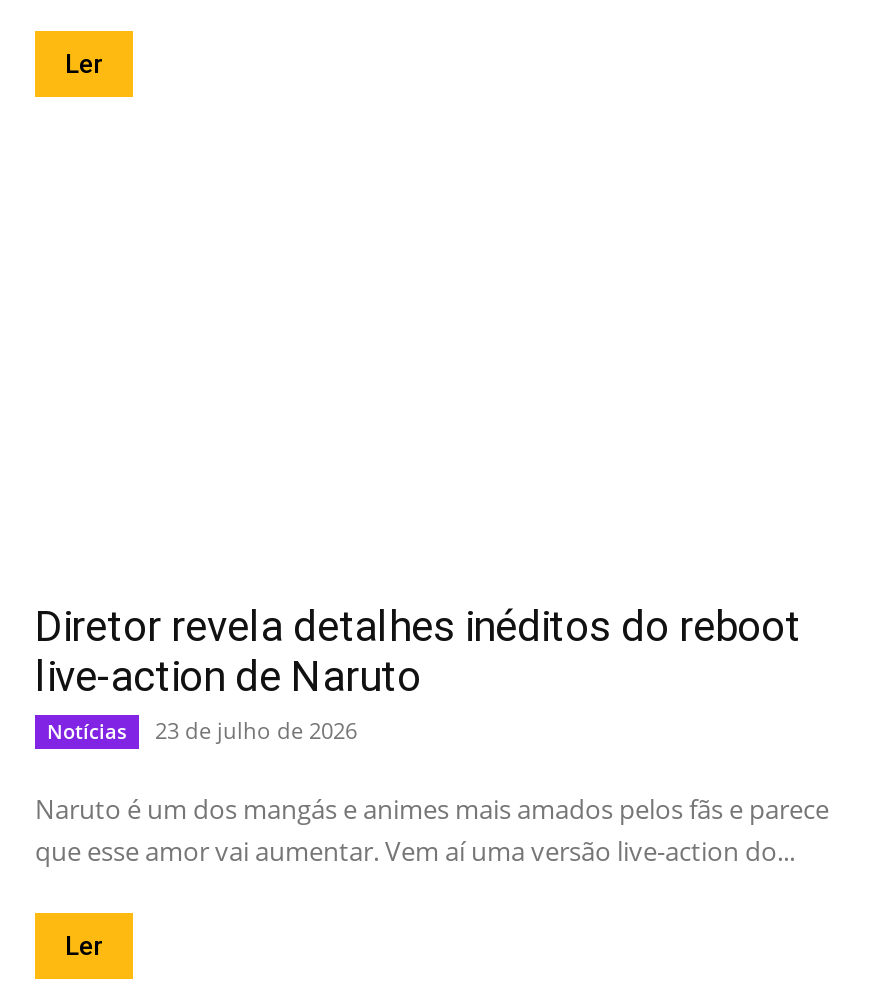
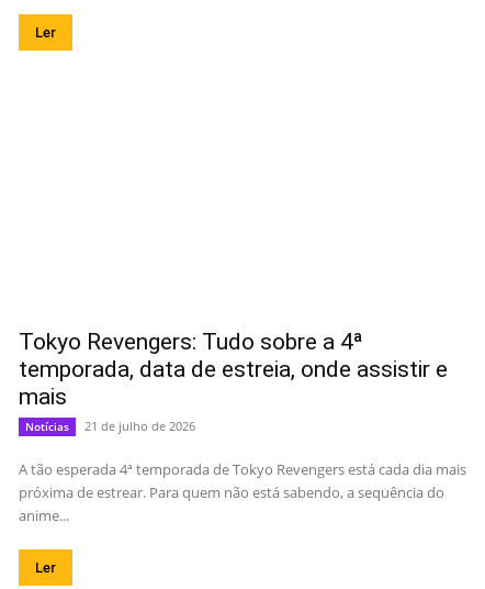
[35,603,801,701] Diretor revela detalhes inéditos do reboot | live-action de Naruto -> [19,329,448,410] Tokyo Revengers: Tudo sobre a 4ª | temporada, data de estreia, onde assistir e | mais
[47,715,357,745] Notícias 23 de julho de 2026 -> [25,418,195,434] Notícias 21 de julho de 2026
[35,791,829,869] Naruto é um dos mangás e animes mais amados pelos fãs e parece | que esse amor vai aumentar. Vem aí uma versão live-action do... -> [19,460,466,526] A tão esperada 4ª temporada de Tokyo Revengers está cada dia mais | próxima de estrear. Para quem não está sabendo, a sequência do | anime...

